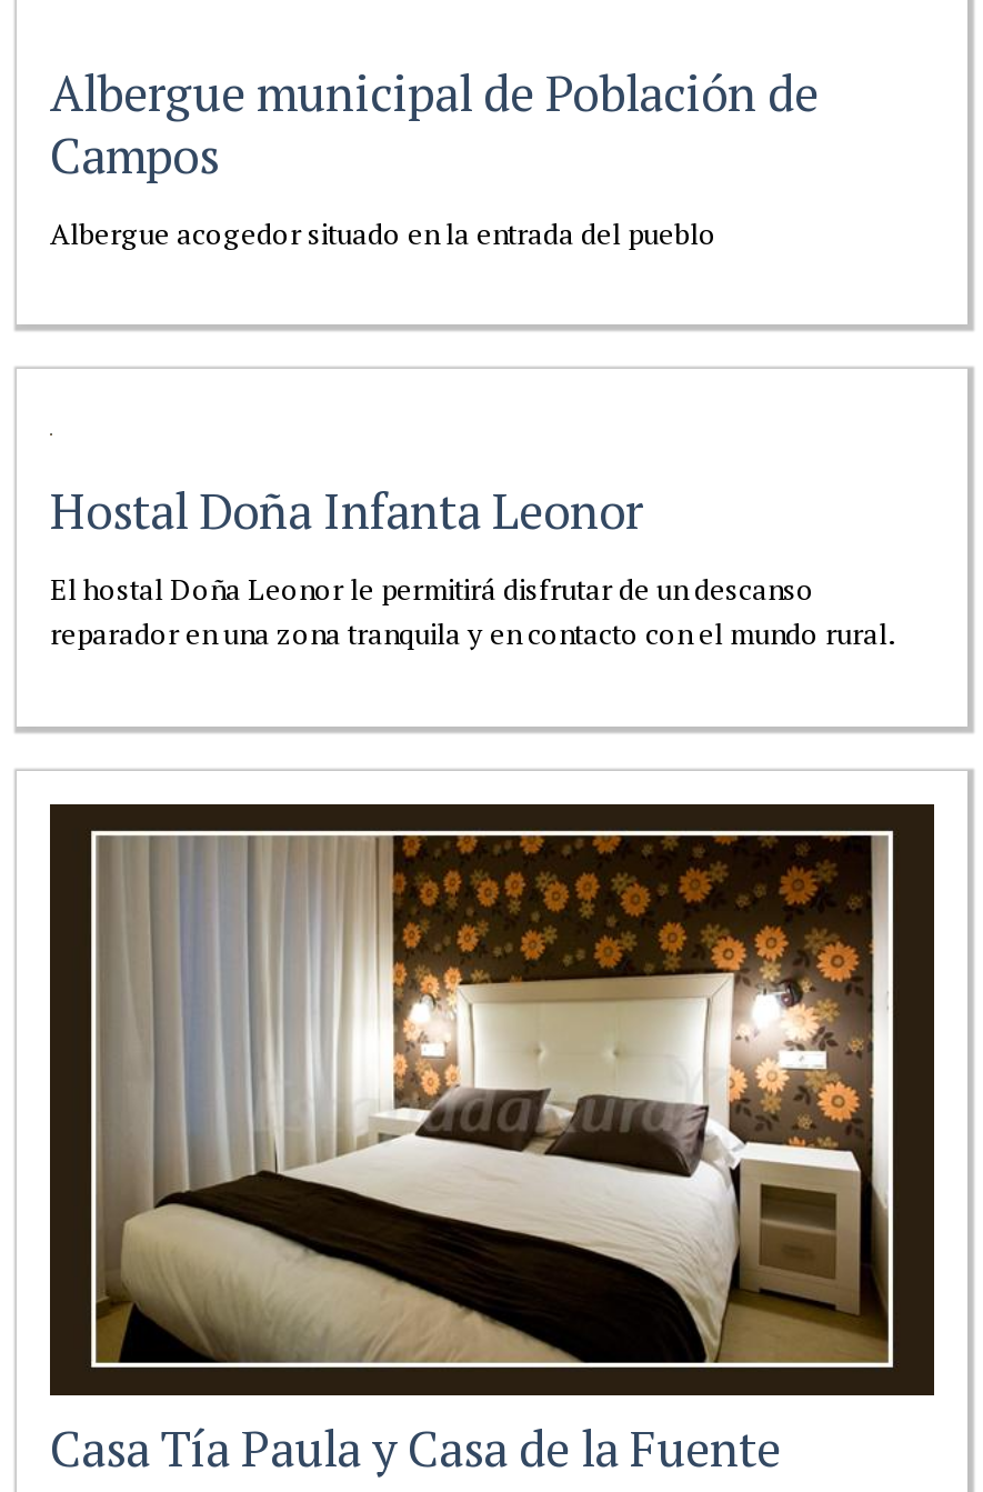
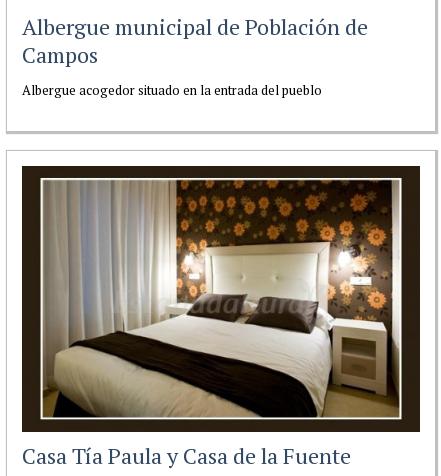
[50,479,894,654] Hostal Doña Infanta Leonor | El hostal Doña Leonor le permitirá disfrutar de un descanso | reparador en una zona tranquila y en contacto con el mundo rural. -> none

